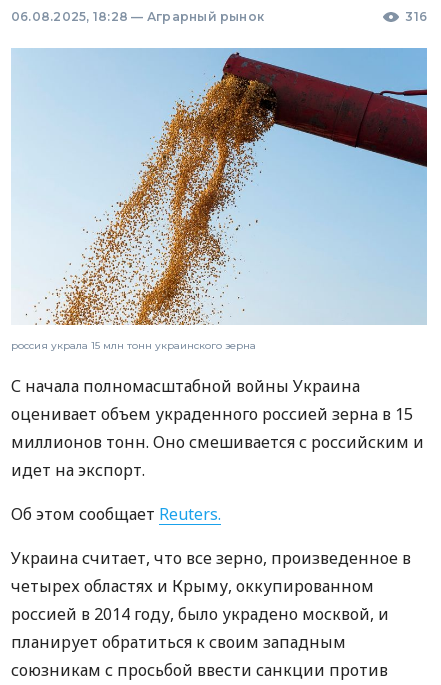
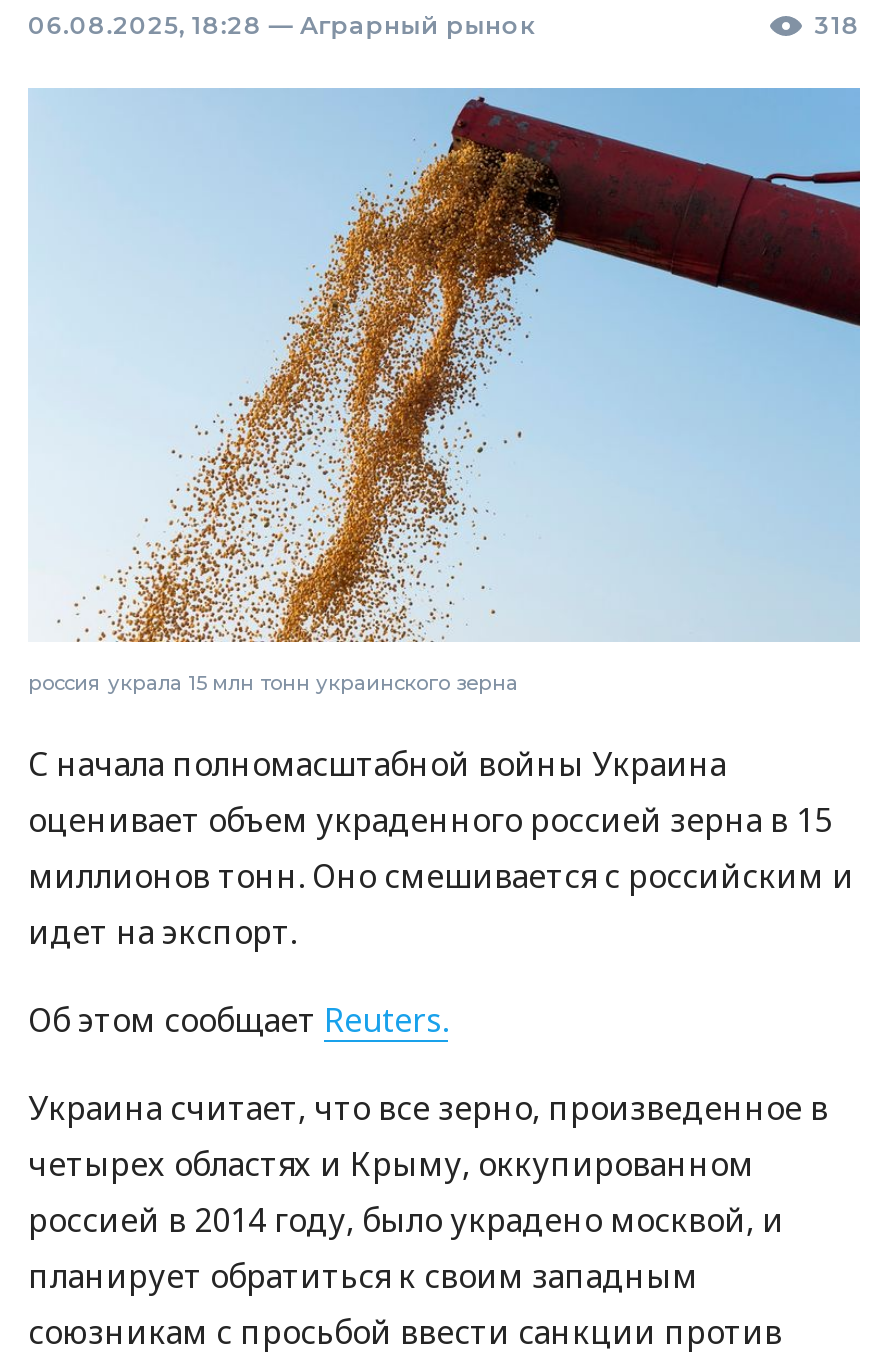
[405,9,427,24] 316 -> [815,10,860,40] 318

